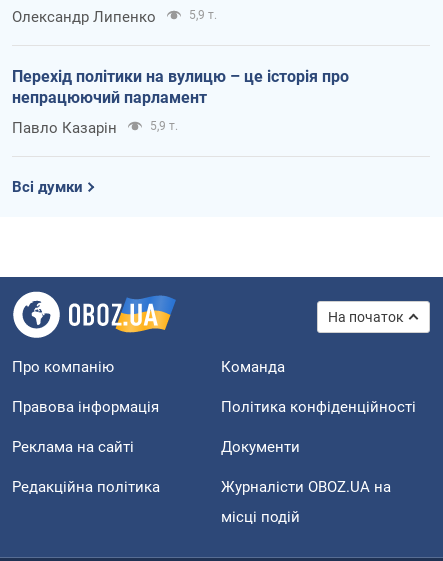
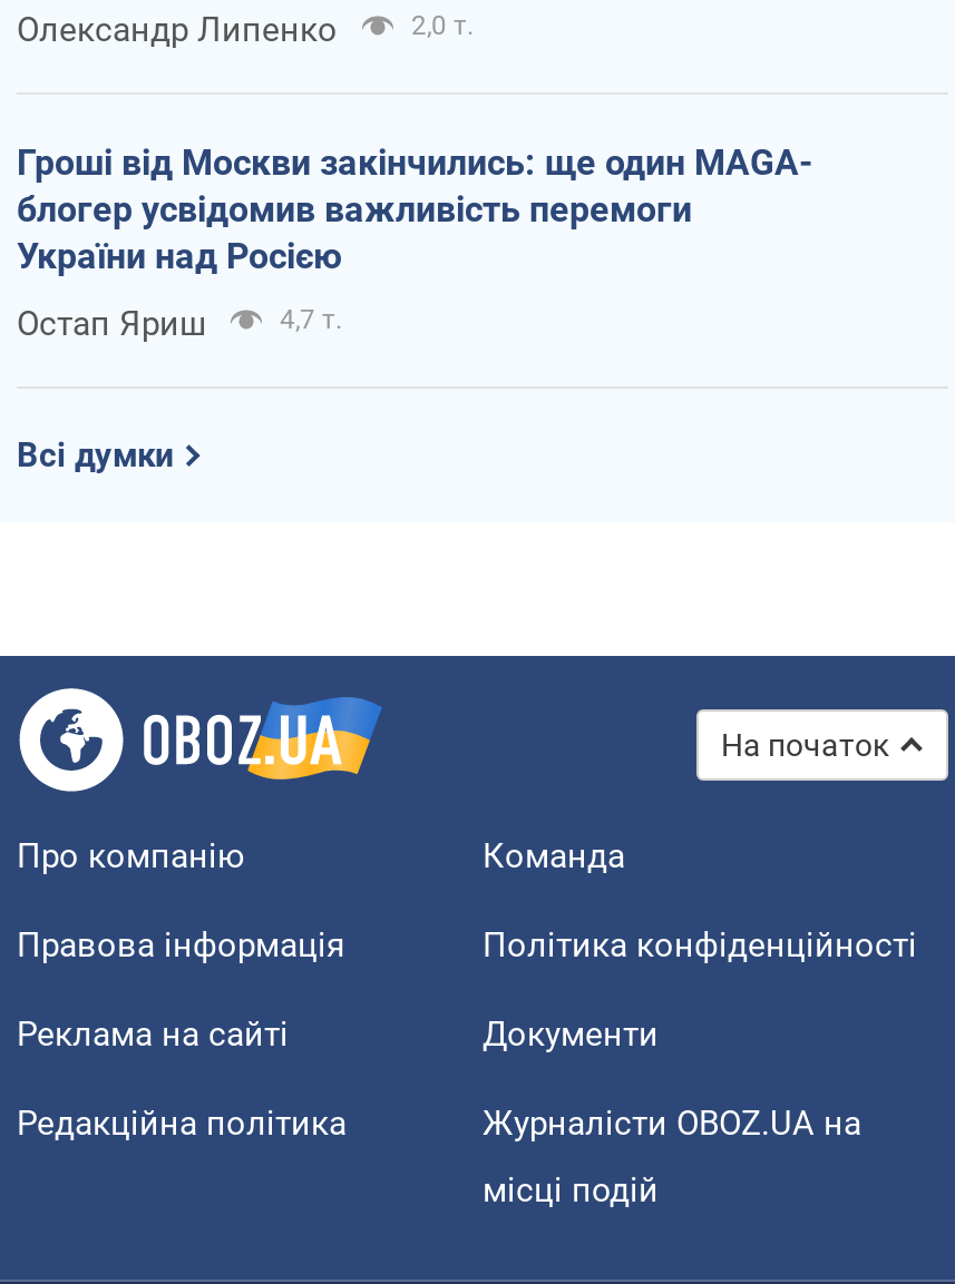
[189,8,217,22] 5,9 т. -> [411,9,474,41] 2,0 т.
[12,67,349,107] Перехід політики на вулицю – це історія про | непрацюючий парламент -> [17,141,812,277] Гроші від Москви закінчились: ще один MAGA- | блогер усвідомив важливість перемоги | України над Росією
[12,119,178,137] Павло Казарін | 5,9 т. -> [17,303,342,343] Остап Яриш | 4,7 т.

